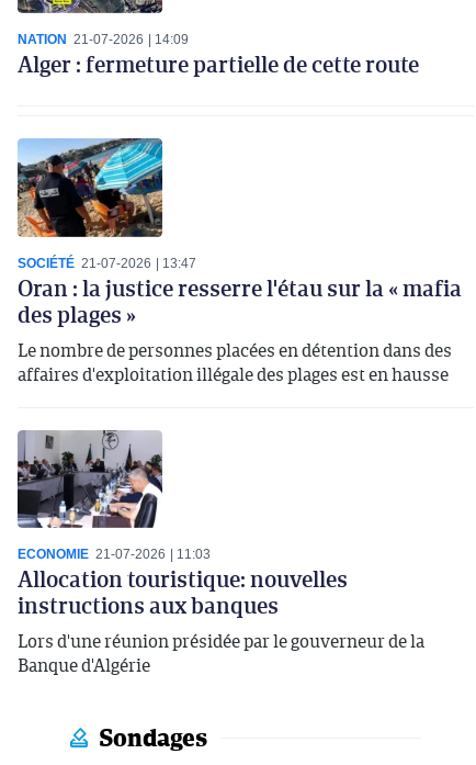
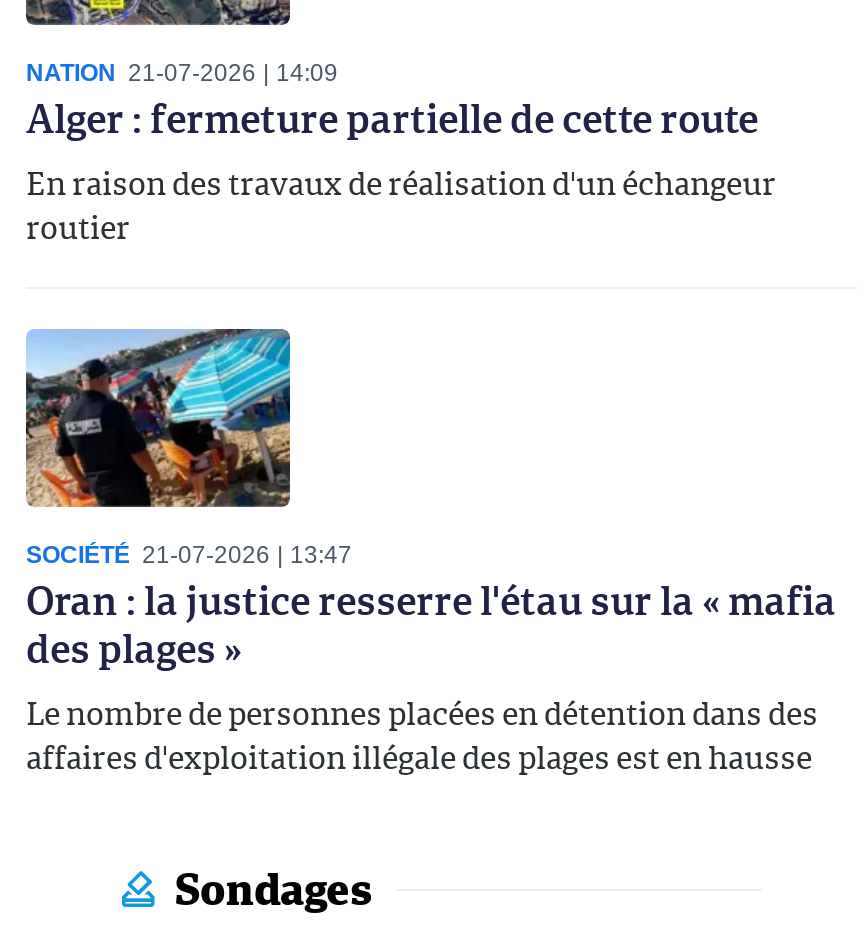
none -> [26,160,776,248] En raison des travaux de réalisation d'un échangeur | routier
moved [15,136,462,386] -> [22,324,836,779]: [image] | SOCIÉTÉ 21-07-2026 | 13:47 | Oran : la justice resserre l'étau sur la « mafia | des plages » | Le nombre de personnes placées en détention dans des | affaires d'exploitation illégale des plages est en hausse
[16,430,424,677] [image] | ECONOMIE 21-07-2026 | 11:03 | Allocation touristique: nouvelles | instructions aux banques | Lors d'une réunion présidée par le gouverneur de la | Banque d'Algérie -> none

